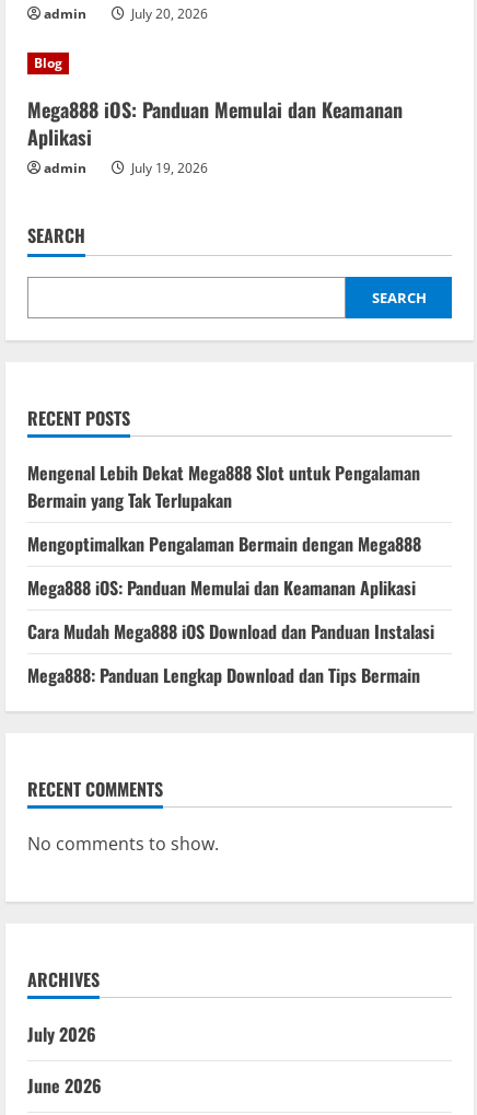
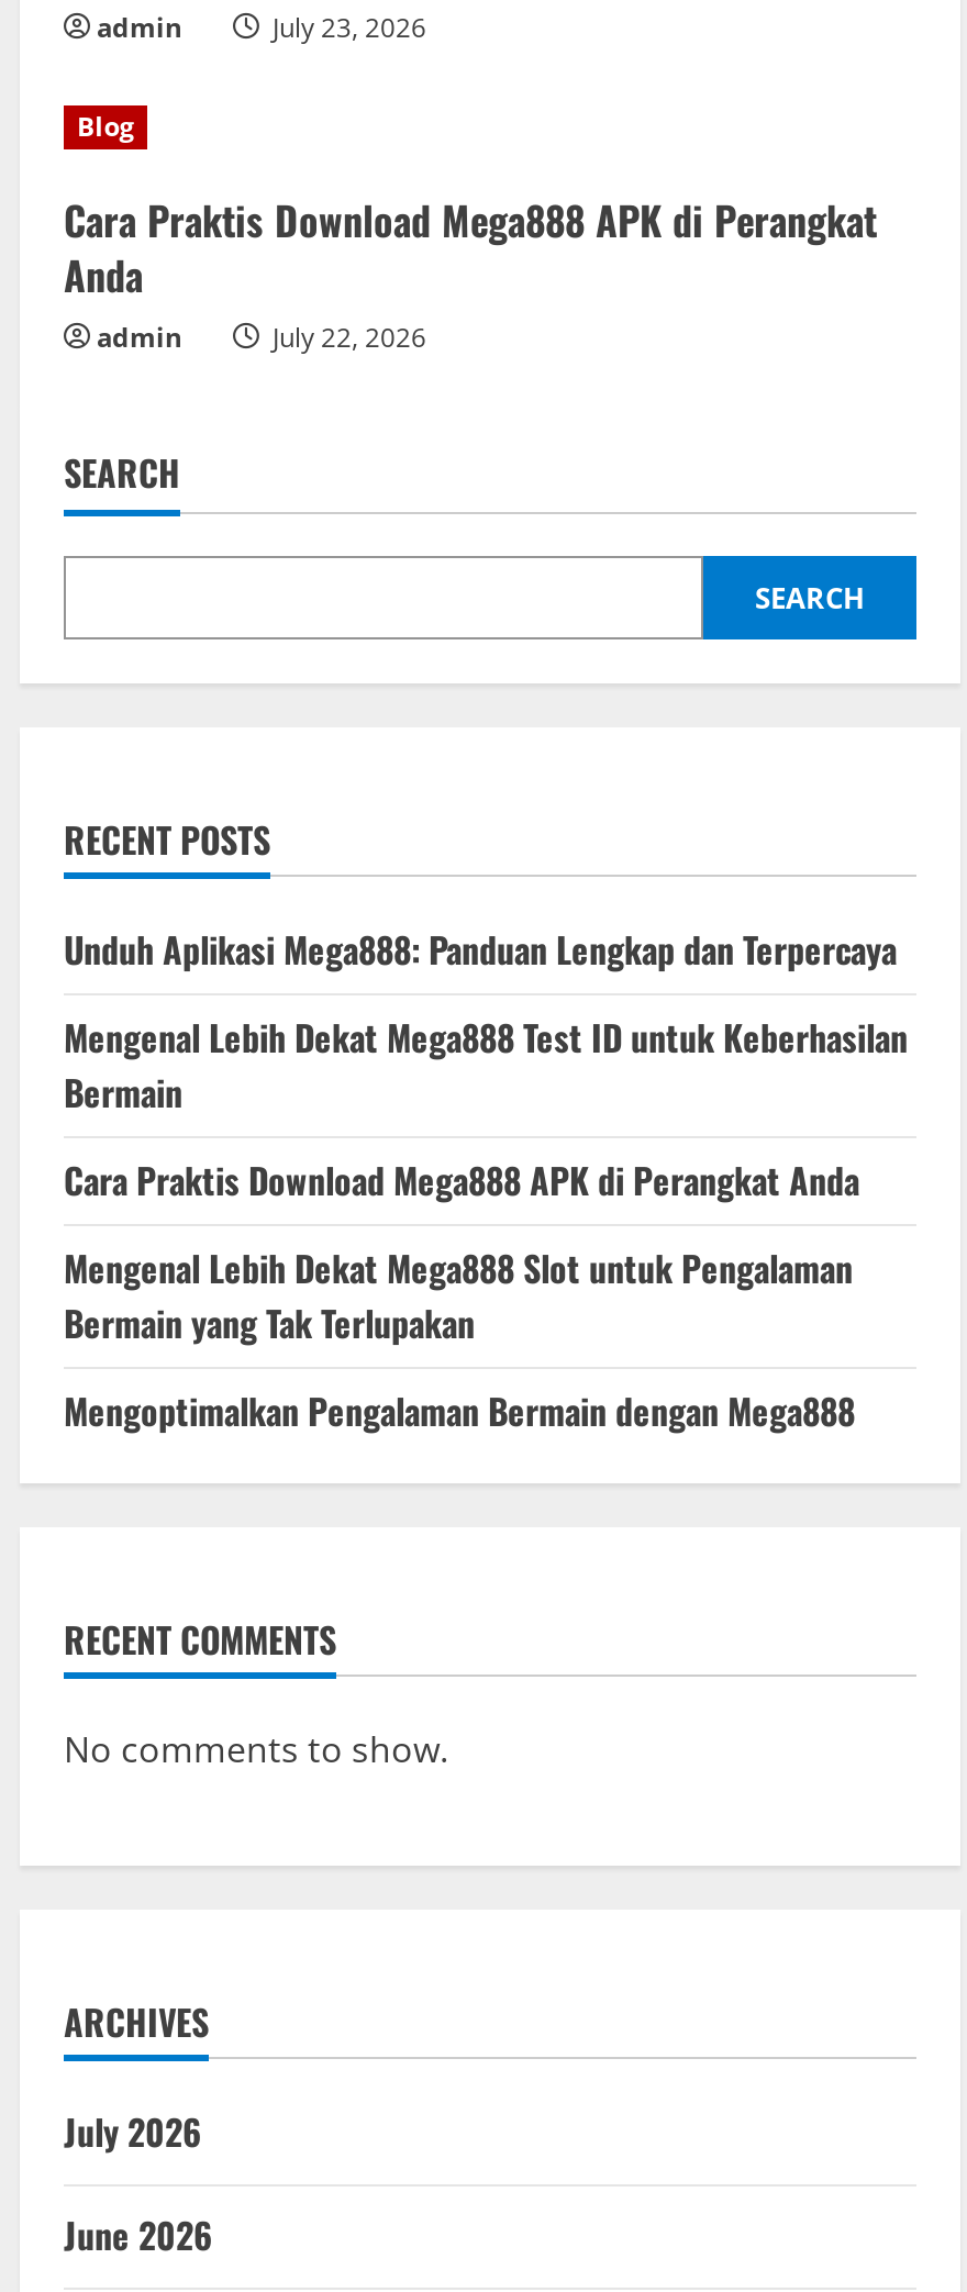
[128,4,208,23] July 20, 2026 -> [266,9,426,46] July 23, 2026
[27,95,403,151] Mega888 iOS: Panduan Memulai dan Keamanan | Aplikasi -> [64,191,877,303] Cara Praktis Download Mega888 APK di Perangkat | Anda
[128,159,208,177] July 19, 2026 -> [266,318,426,356] July 22, 2026
none -> [64,923,908,1206] Unduh Aplikasi Mega888: Panduan Lengkap dan Terpercaya | Mengenal Lebih Dekat Mega888 Test ID untuk Keberhasilan | Bermain | Cara Praktis Download Mega888 APK di Perangkat Anda
moved [27,459,421,557] -> [64,1241,855,1437]: Mengenal Lebih Dekat Mega888 Slot untuk Pengalaman | Bermain yang Tak Terlupakan | Mengoptimalkan Pengalaman Bermain dengan Mega888
[27,574,434,688] Mega888 iOS: Panduan Memulai dan Keamanan Aplikasi | Cara Mudah Mega888 iOS Download dan Panduan Instalasi | Mega888: Panduan Lengkap Download dan Tips Bermain -> none

